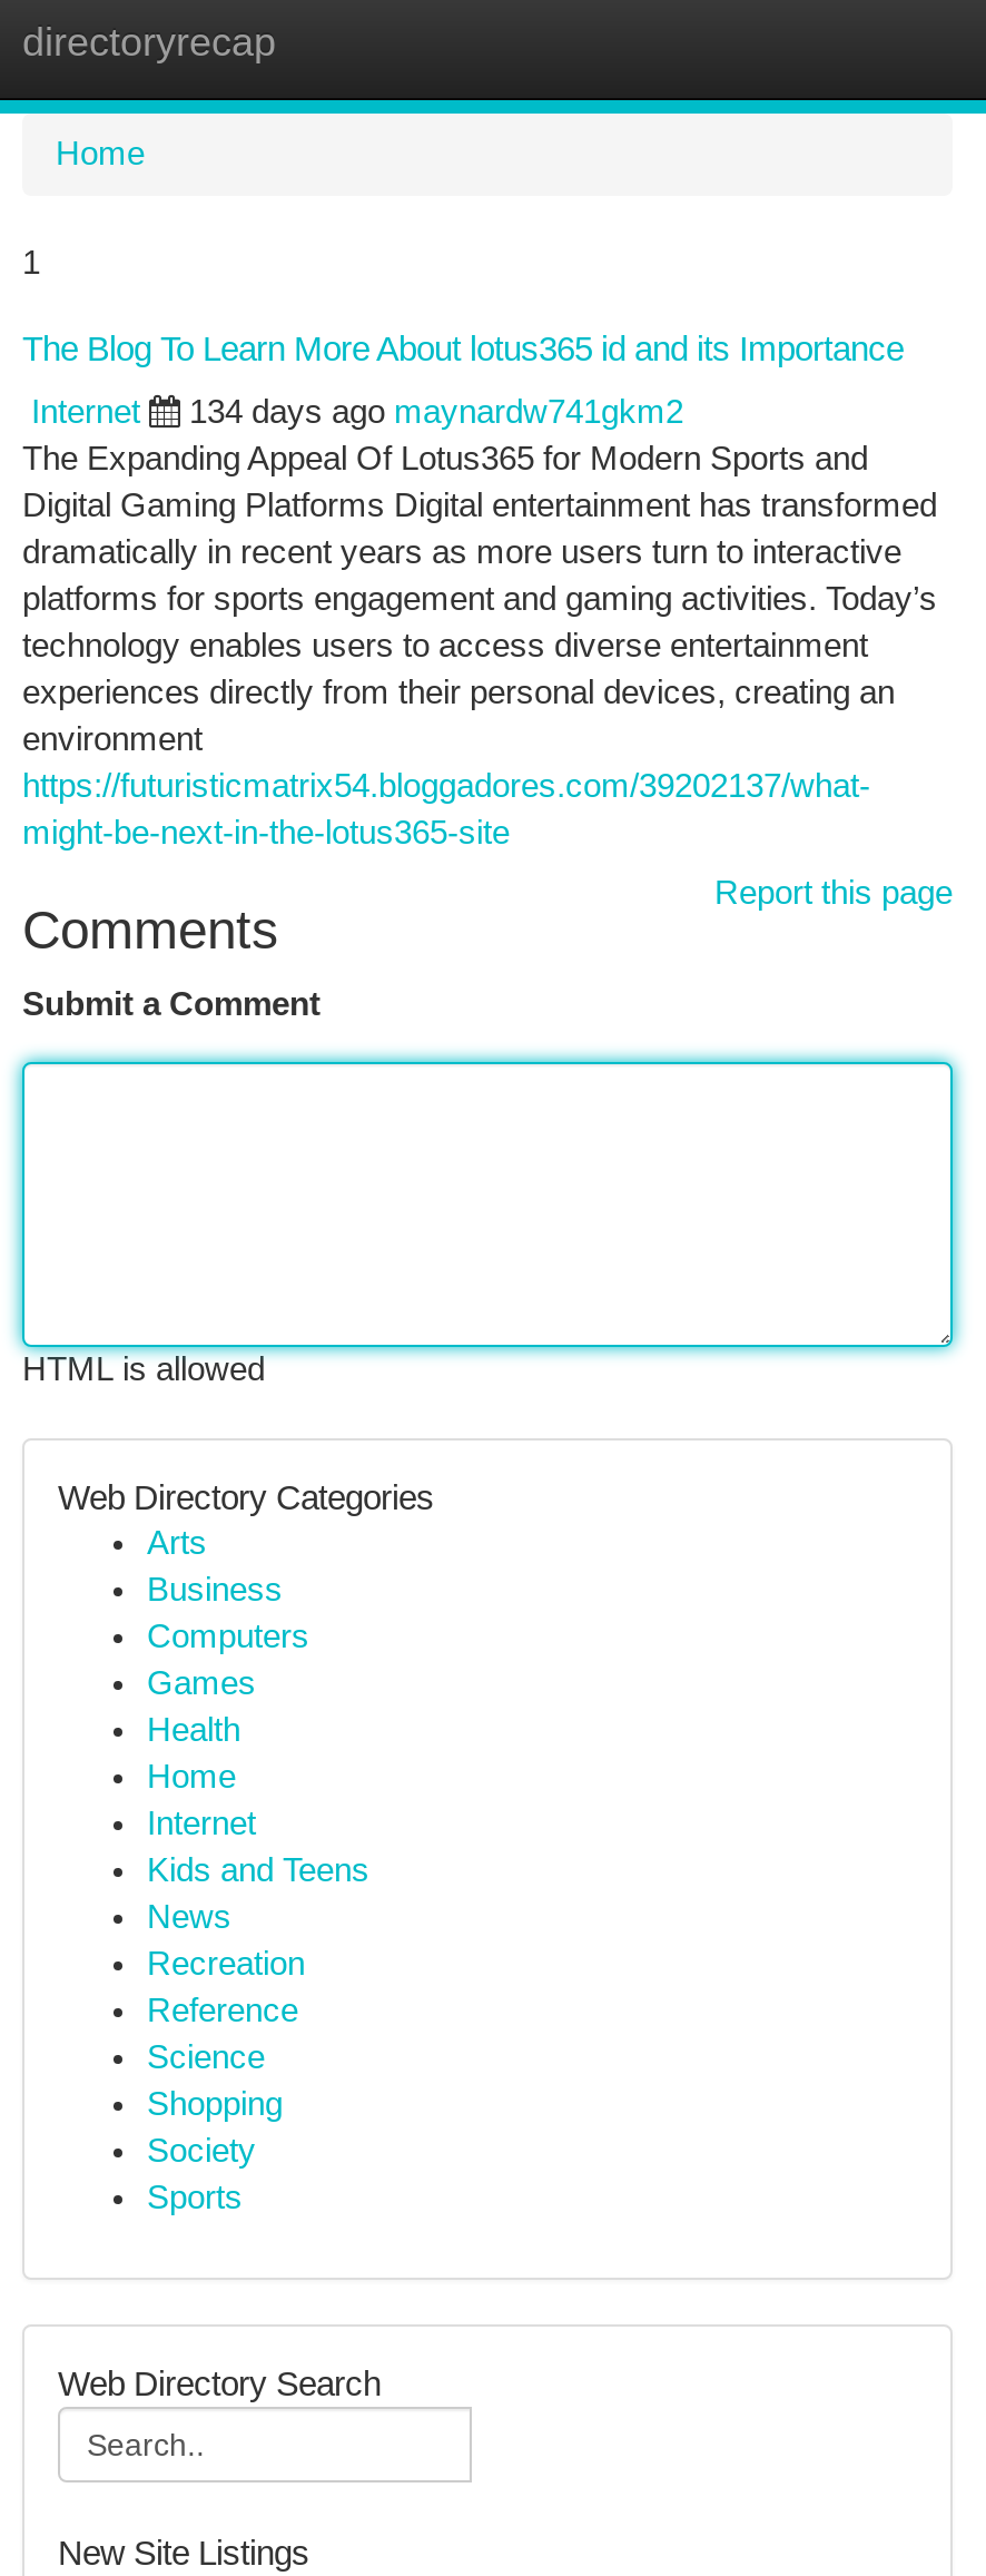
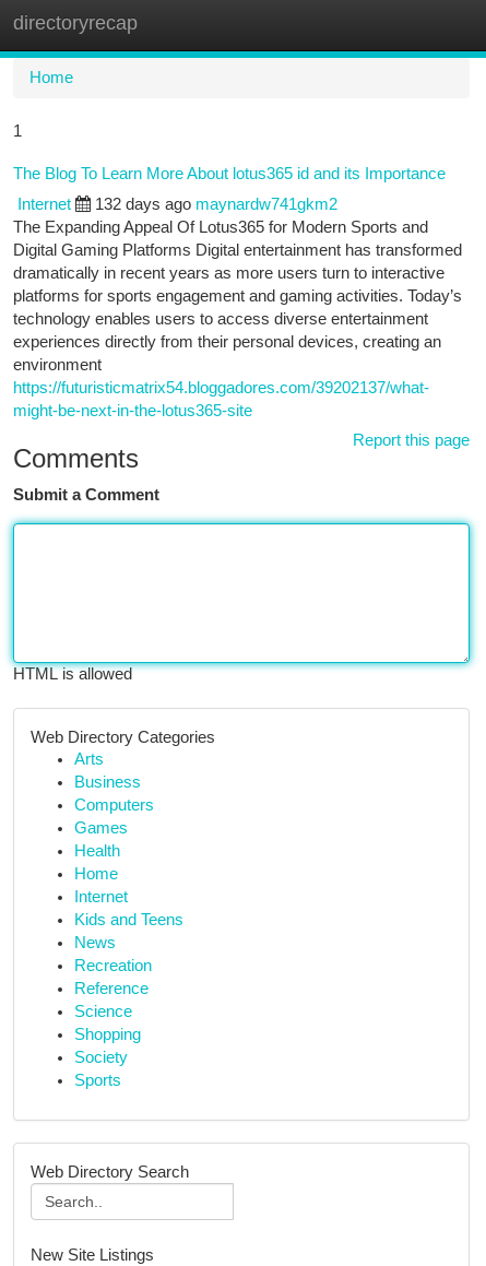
[189,394,683,430] 134 days ago maynardw741gkm2 -> [95,196,337,213] 132 days ago maynardw741gkm2

